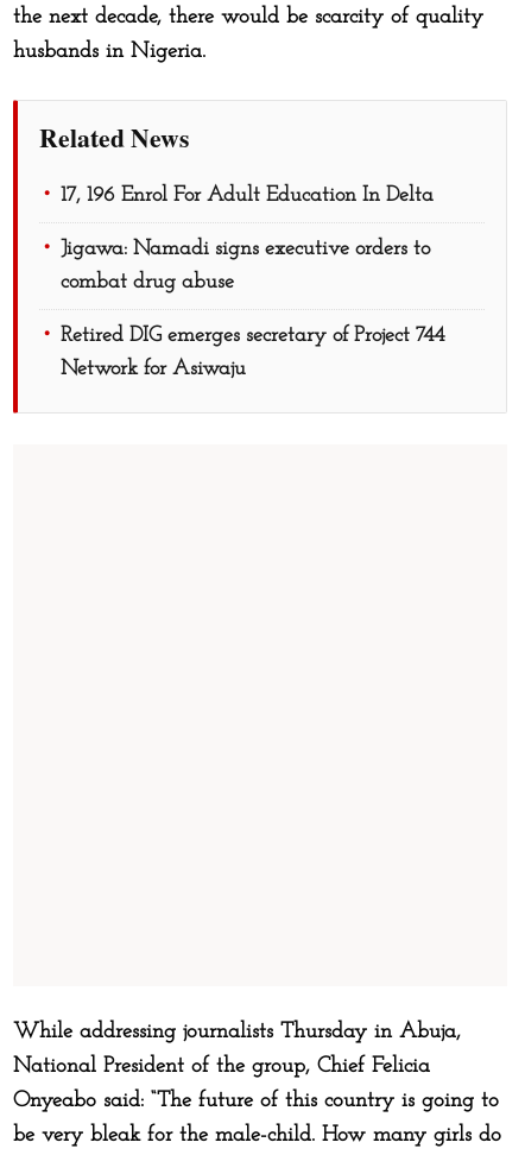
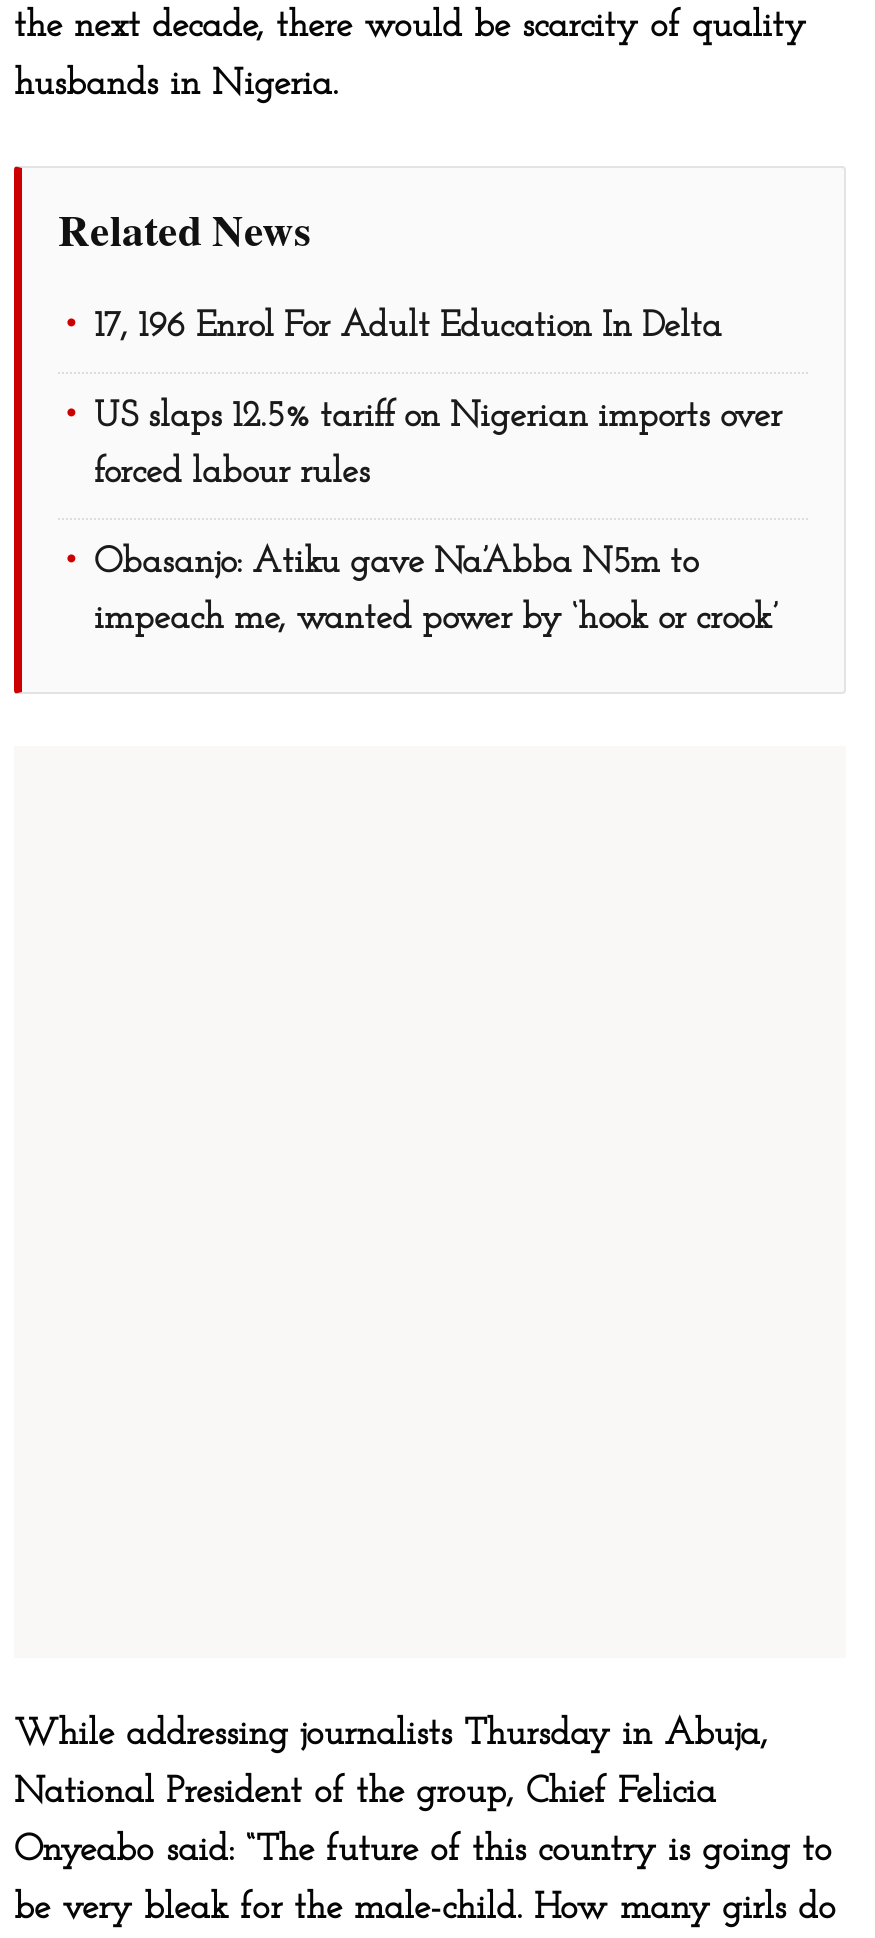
[61,238,430,261] Jigawa: Namadi signs executive orders to -> [94,399,782,437] US slaps 12.5% tariff on Nigerian imports over
[61,271,234,294] combat drug abuse -> [94,455,370,493] forced labour rules
[61,325,444,347] Retired DIG emerges secretary of Project 744 -> [94,545,698,583] Obasanjo: Atiku gave Na’Abba N5m to
[61,358,246,381] Network for Asiwaju -> [94,601,778,639] impeach me, wanted power by ‘hook or crook’

